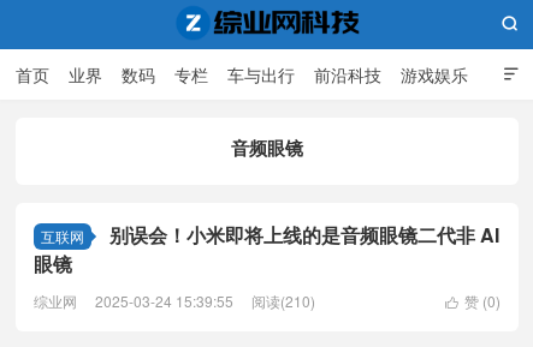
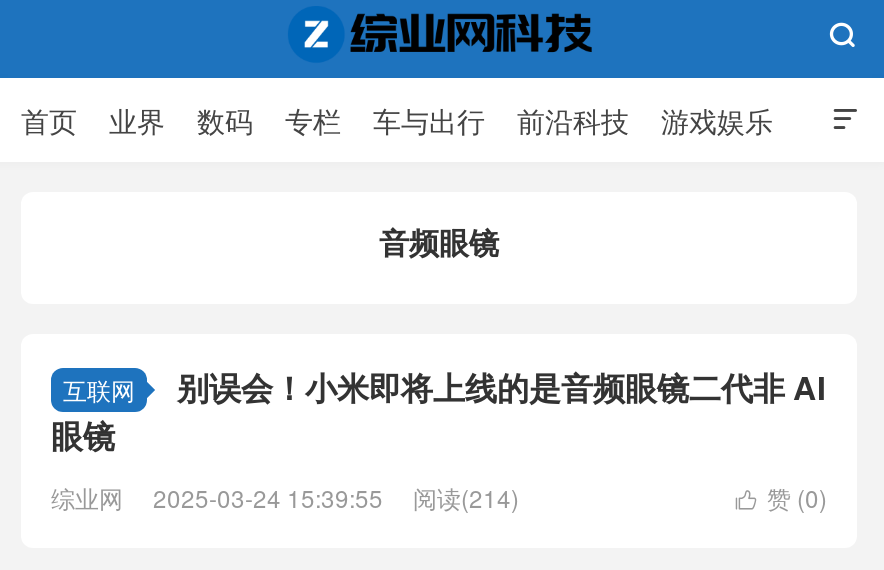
[34,291,315,311] 综业网 2025-03-24 15:39:55 阅读(210) -> [51,480,519,514] 综业网 2025-03-24 15:39:55 阅读(214)

